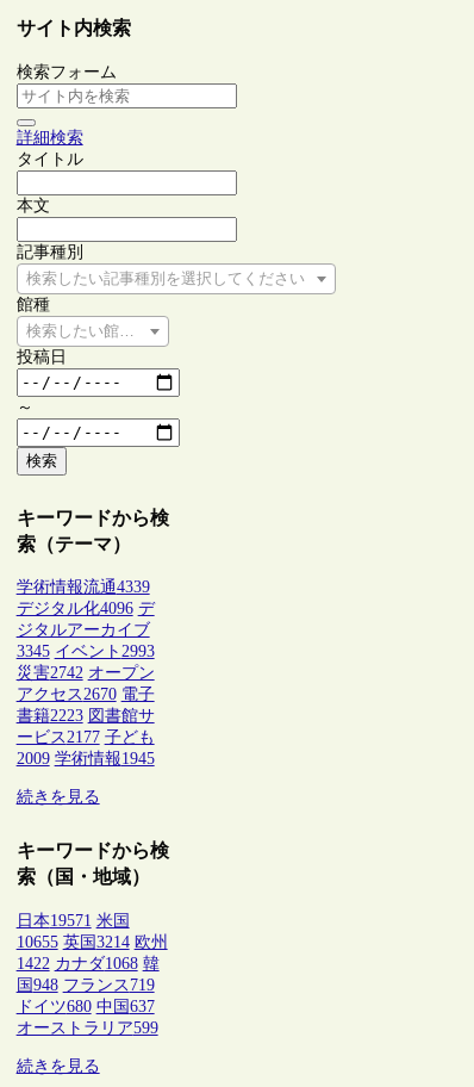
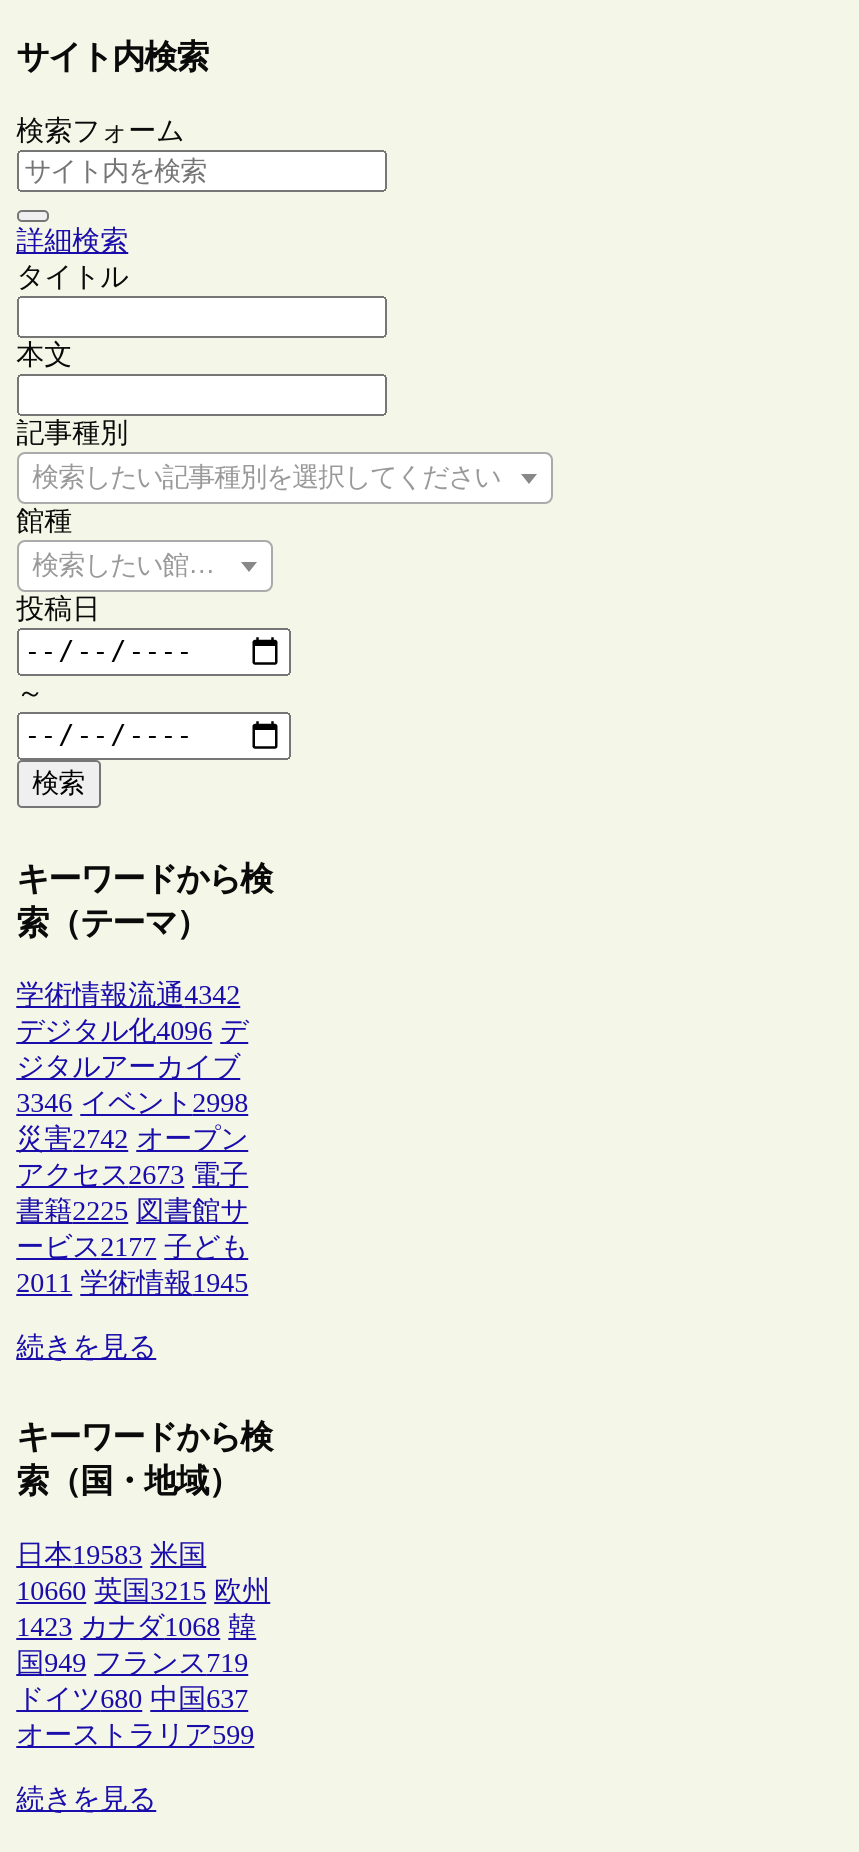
[16,578,150,596] 学術情報流通4339 -> [16,980,240,1010] 学術情報流通4342
[16,643,154,661] 3345 イベント2993 -> [16,1088,248,1118] 3346 イベント2998
[16,686,154,703] アクセス2670 電子 -> [16,1160,248,1190] アクセス2673 電子
[16,707,154,725] 書籍2223 図書館サ -> [16,1196,248,1226] 書籍2225 図書館サ
[16,750,154,768] 2009 学術情報1945 -> [16,1268,248,1298] 2011 学術情報1945
[16,912,129,929] 日本19571 米国 -> [16,1540,206,1570] 日本19583 米国
[16,933,167,951] 10655 英国3214 欧州 -> [16,1576,270,1606] 10660 英国3215 欧州
[16,954,159,972] 1422 カナダ1068 韓 -> [16,1612,256,1642] 1423 カナダ1068 韓
[16,976,154,994] 国948 フランス719 -> [16,1648,248,1678] 国949 フランス719

